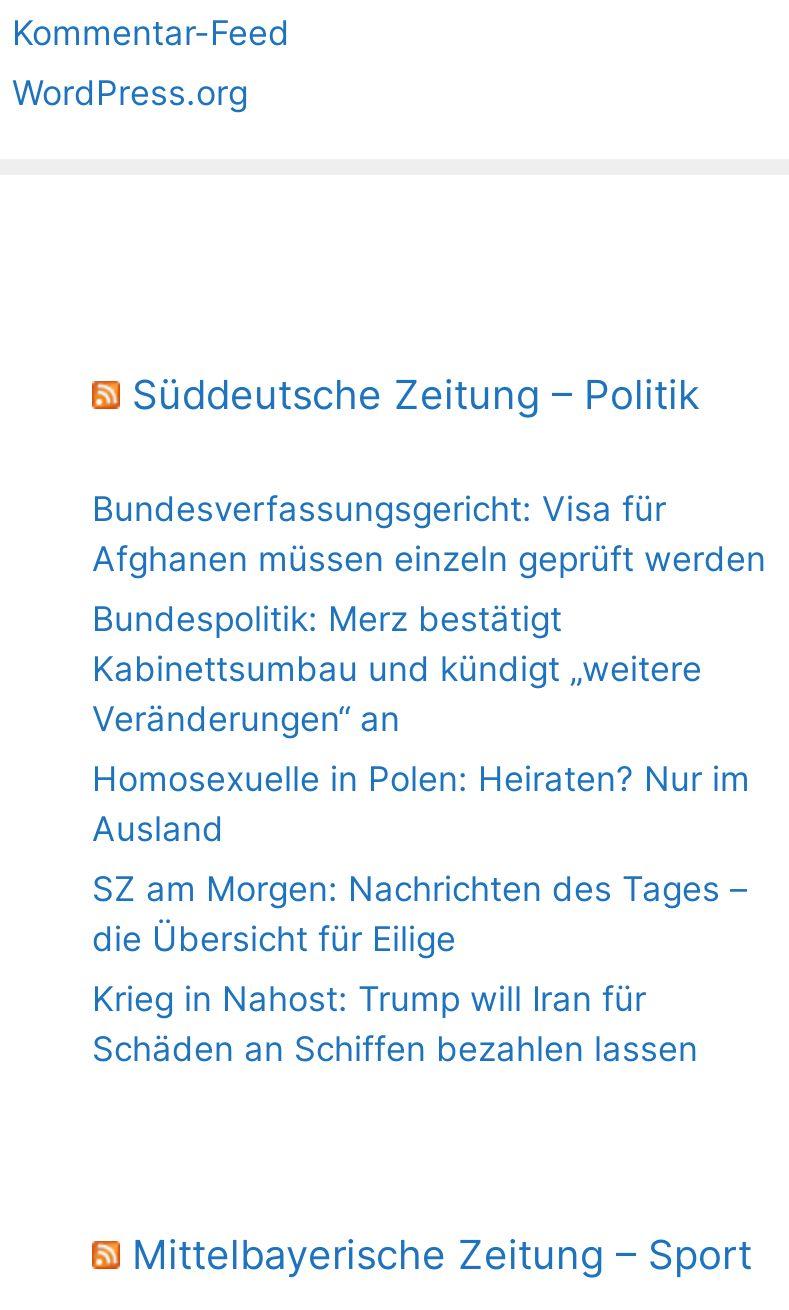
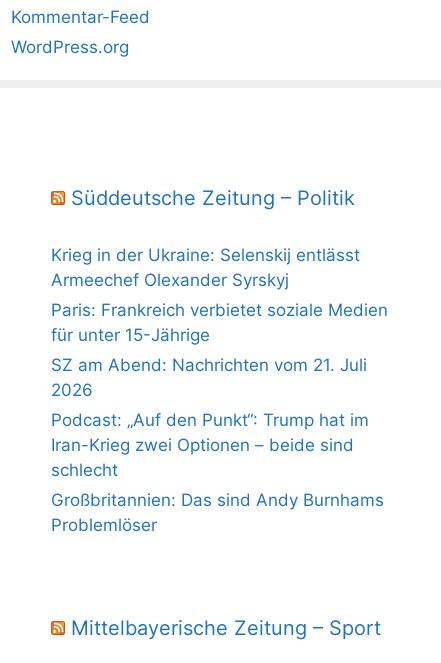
[92,488,766,578] Bundesverfassungsgericht: Visa für | Afghanen müssen einzeln geprüft werden -> [51,244,360,289] Krieg in der Ukraine: Selenskij entlässt | Armeechef Olexander Syrskyj
[92,598,702,738] Bundespolitik: Merz bestätigt | Kabinettsumbau und kündigt „weitere | Veränderungen“ an -> [51,299,388,344] Paris: Frankreich verbietet soziale Medien | für unter 15-Jährige
[92,758,750,848] Homosexuelle in Polen: Heiraten? Nur im | Ausland -> [51,354,367,399] SZ am Abend: Nachrichten vom 21. Juli | 2026
[92,868,748,958] SZ am Morgen: Nachrichten des Tages – | die Übersicht für Eilige -> [51,409,369,479] Podcast: „Auf den Punkt“: Trump hat im | Iran-Krieg zwei Optionen – beide sind | schlecht
[92,978,698,1068] Krieg in Nahost: Trump will Iran für | Schäden an Schiffen bezahlen lassen -> [51,489,384,534] Großbritannien: Das sind Andy Burnhams | Problemlöser

